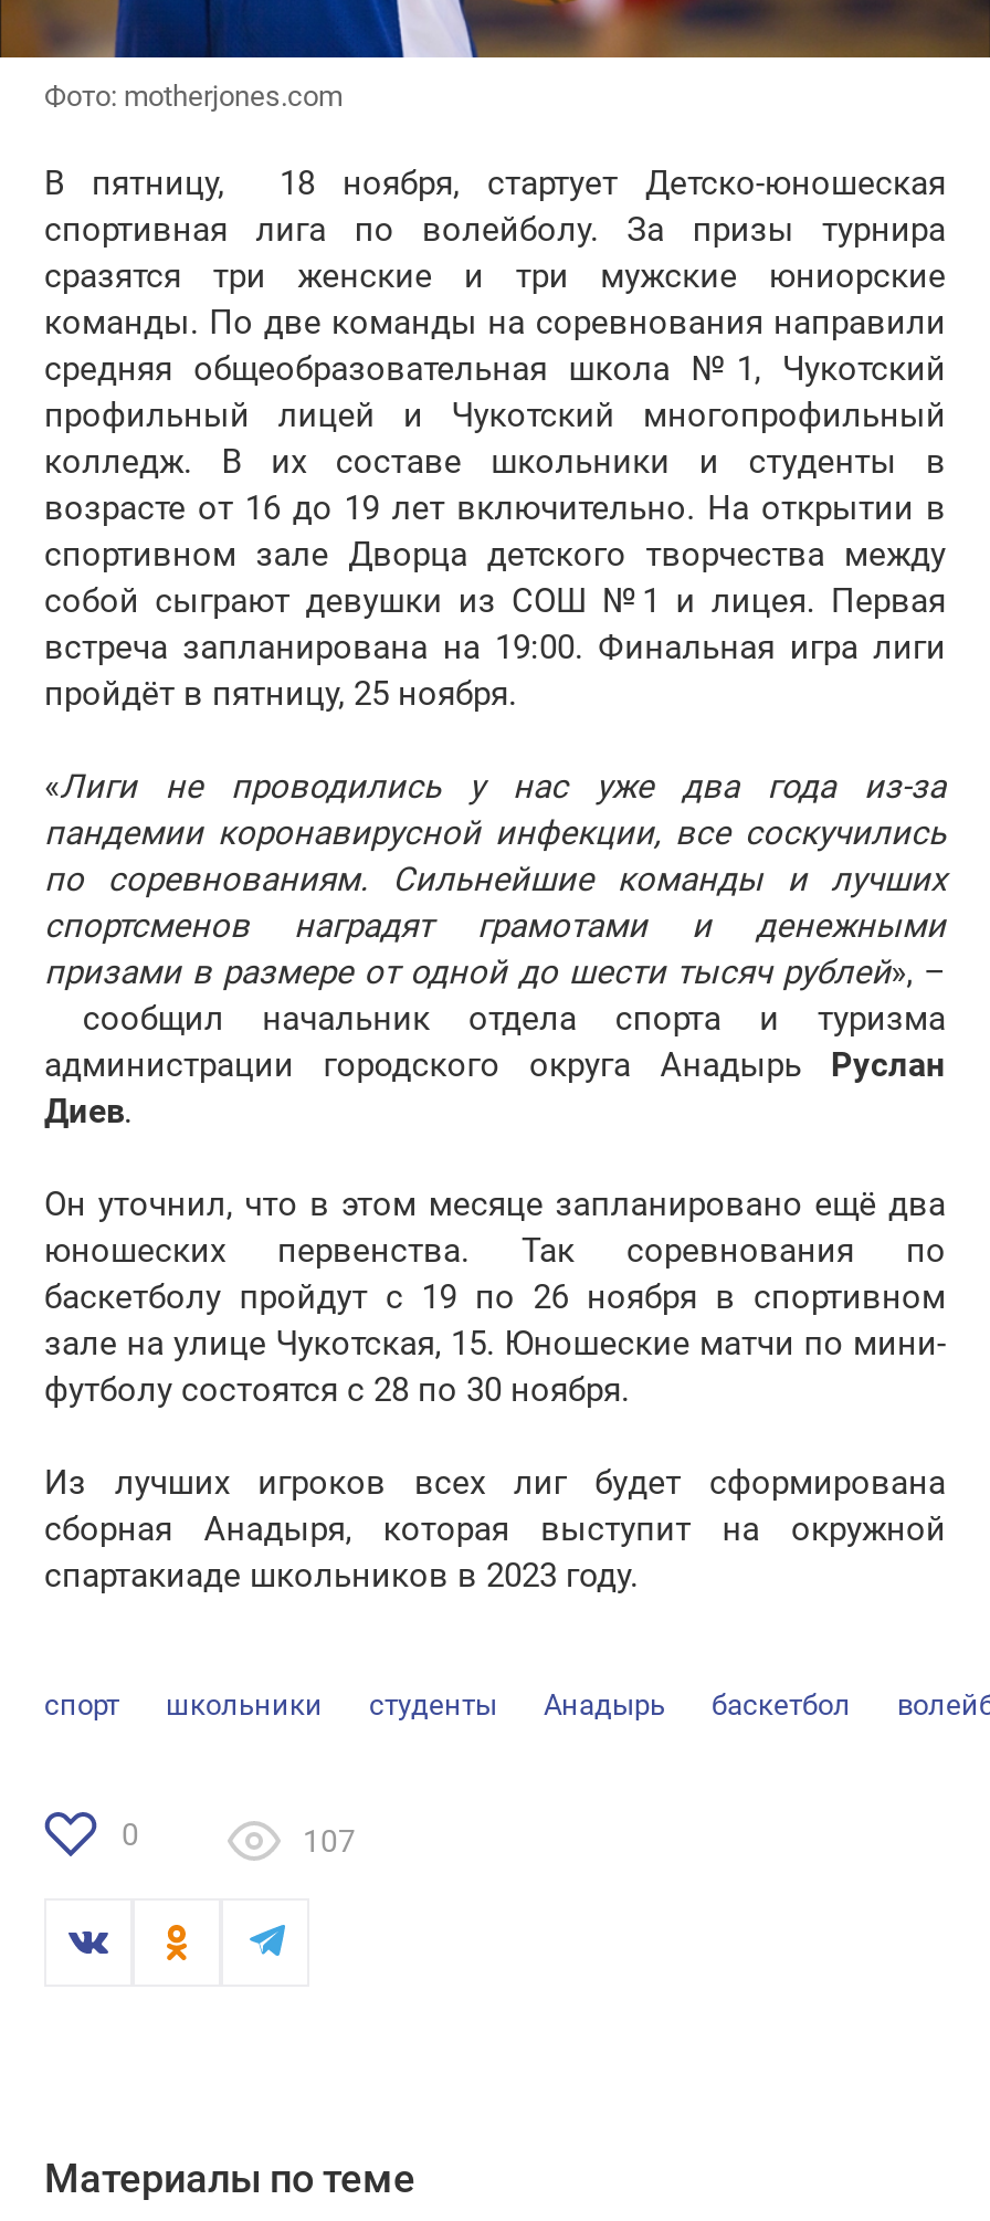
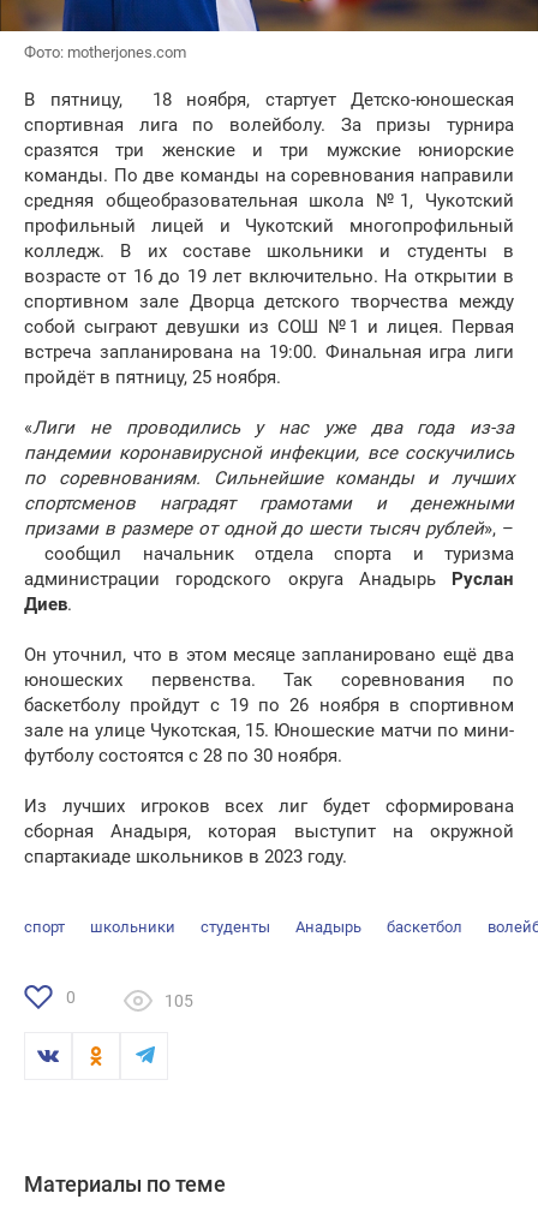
[303,1823,356,1858] 107 -> [165,991,193,1010] 105

